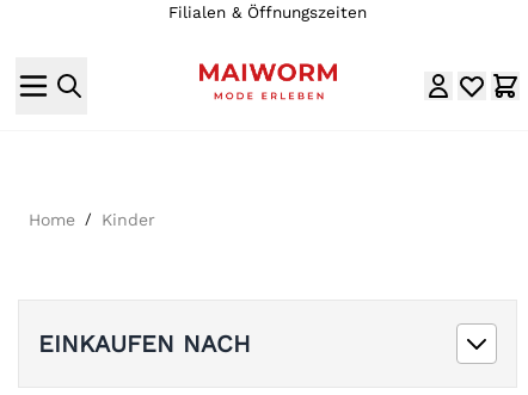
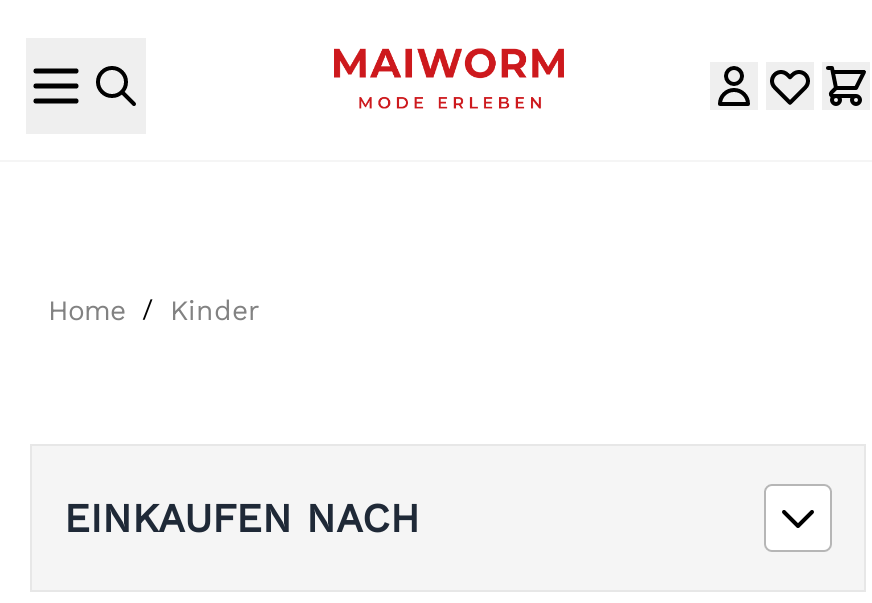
[168,2,367,21] Filialen & Öffnungszeiten -> none

